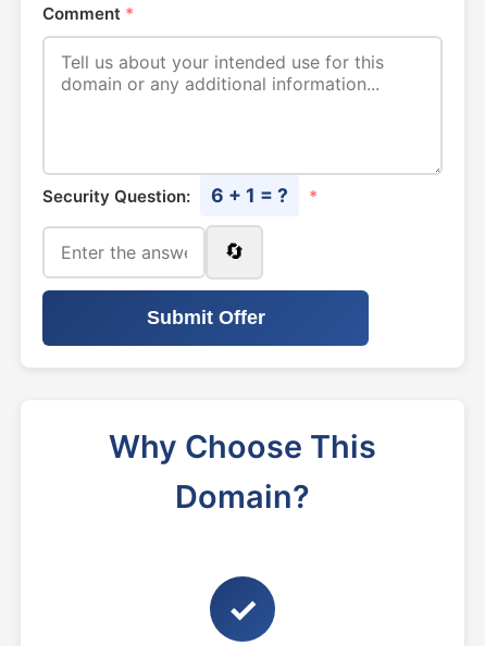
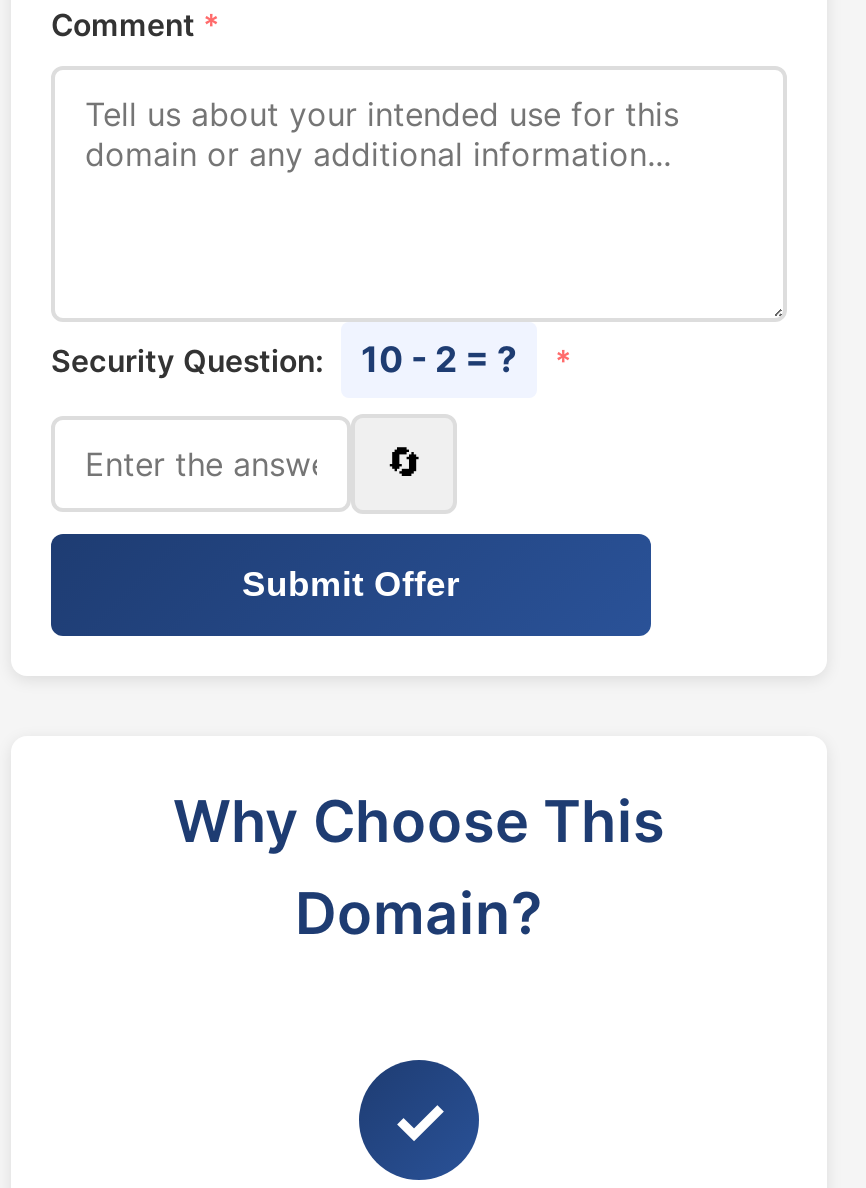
[211,184,288,207] 6 + 1 = ? -> [361,338,517,380] 10 - 2 = ?

